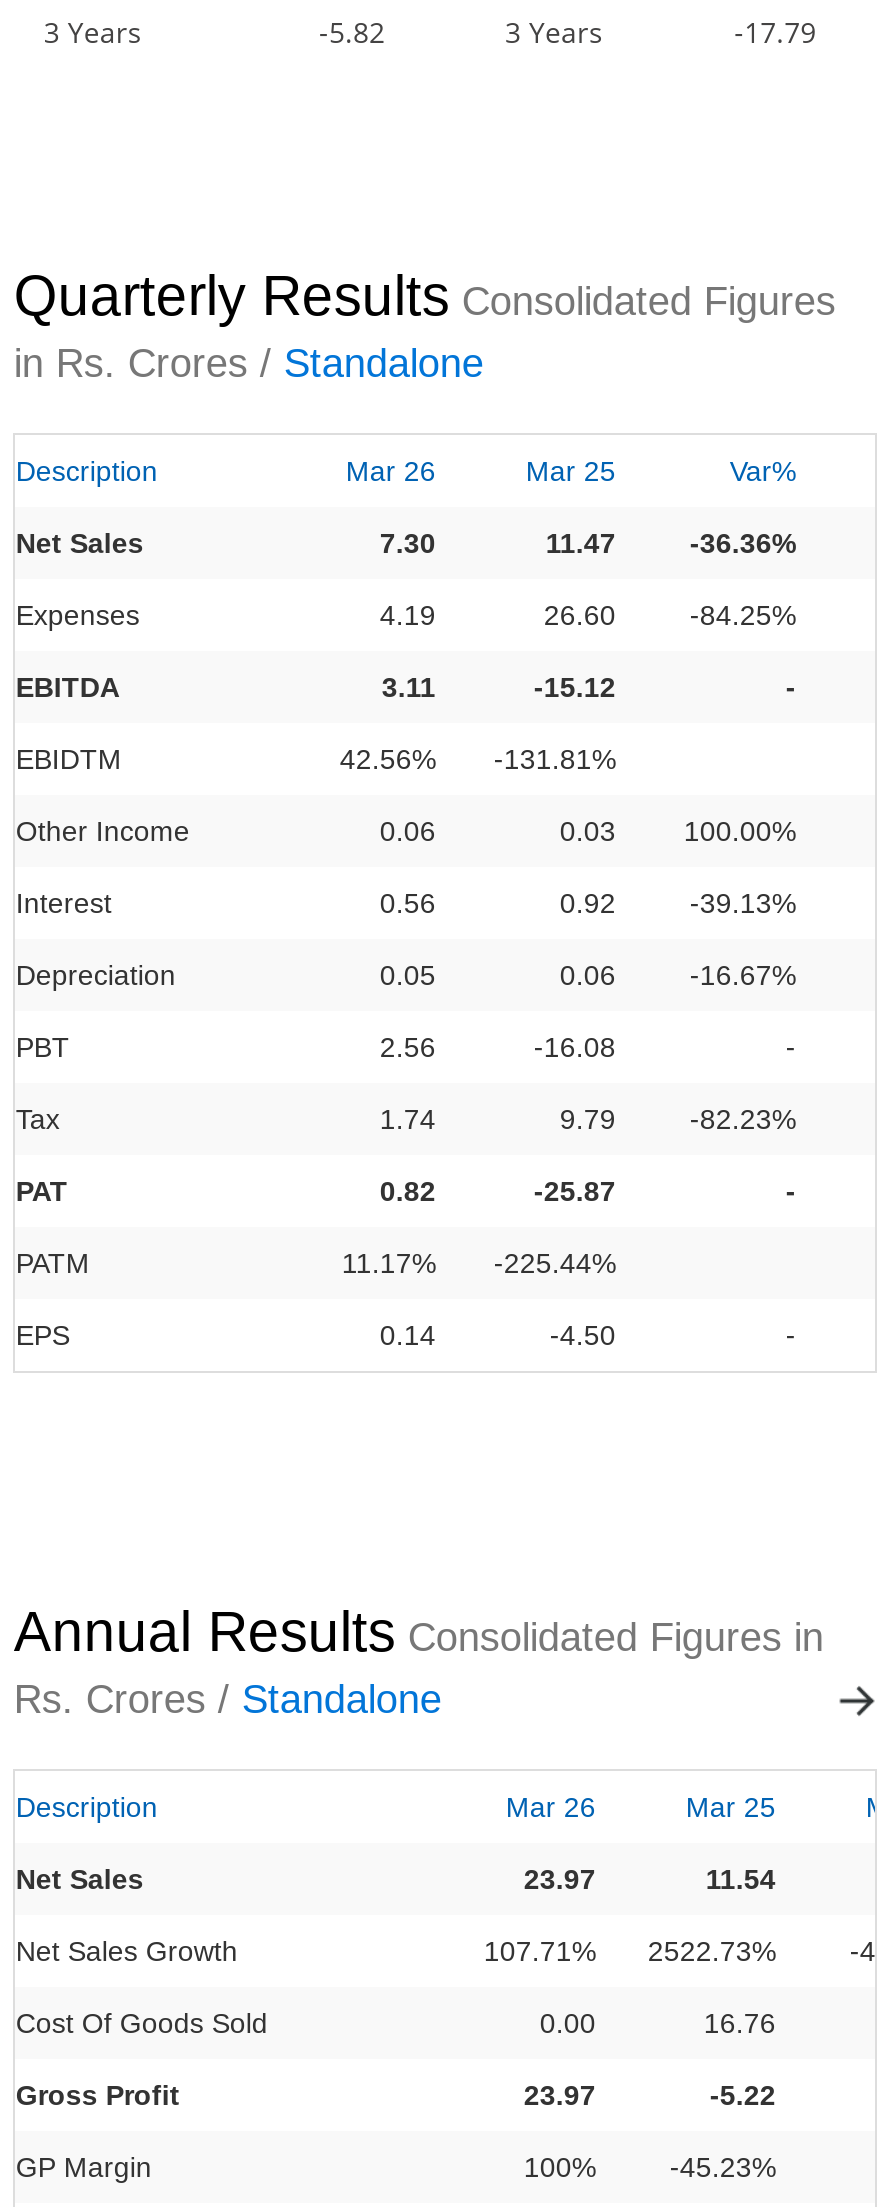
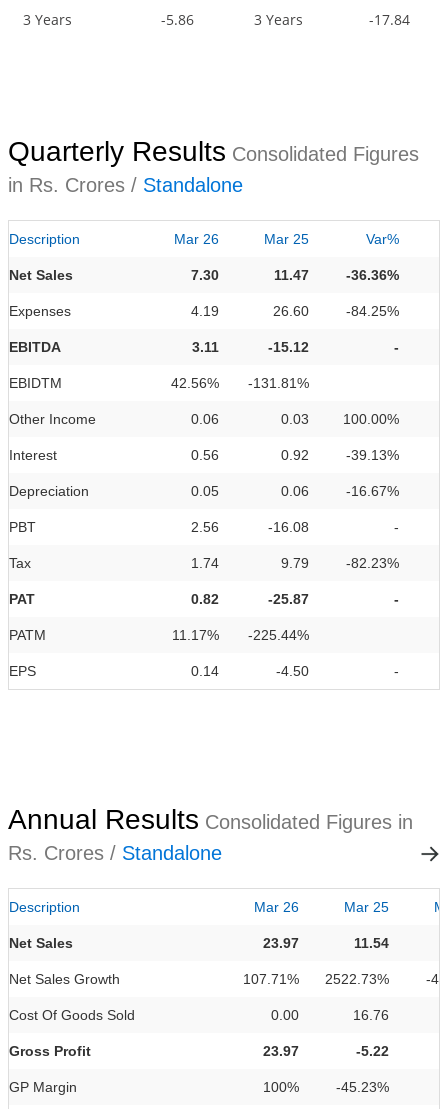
[319,13,385,51] -5.82 -> [161,10,194,29] -5.86
[734,13,816,51] -17.79 -> [369,10,410,29] -17.84

